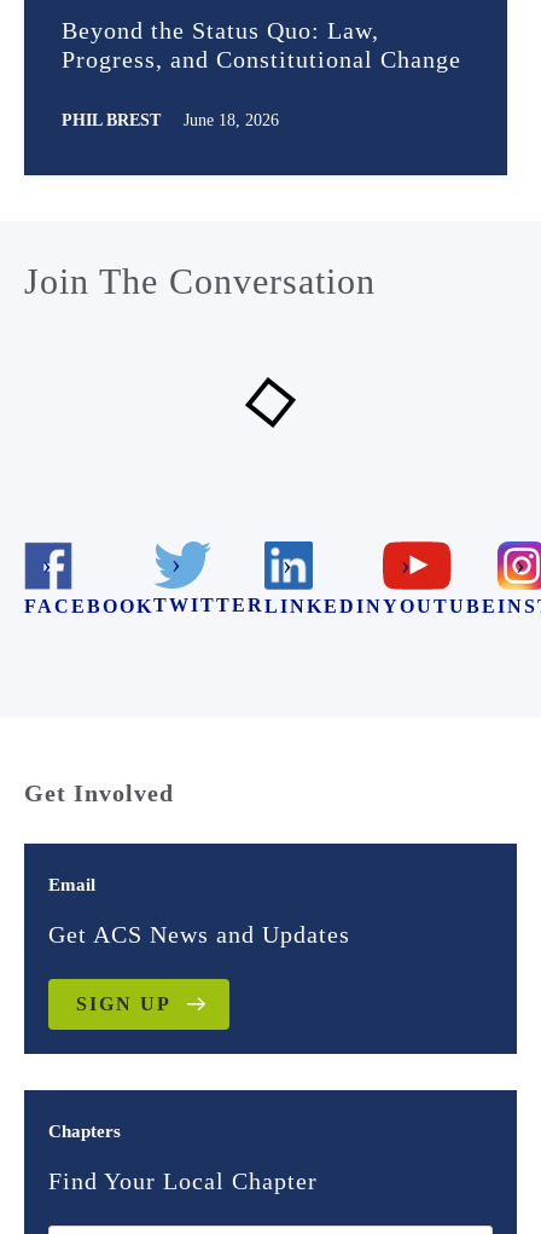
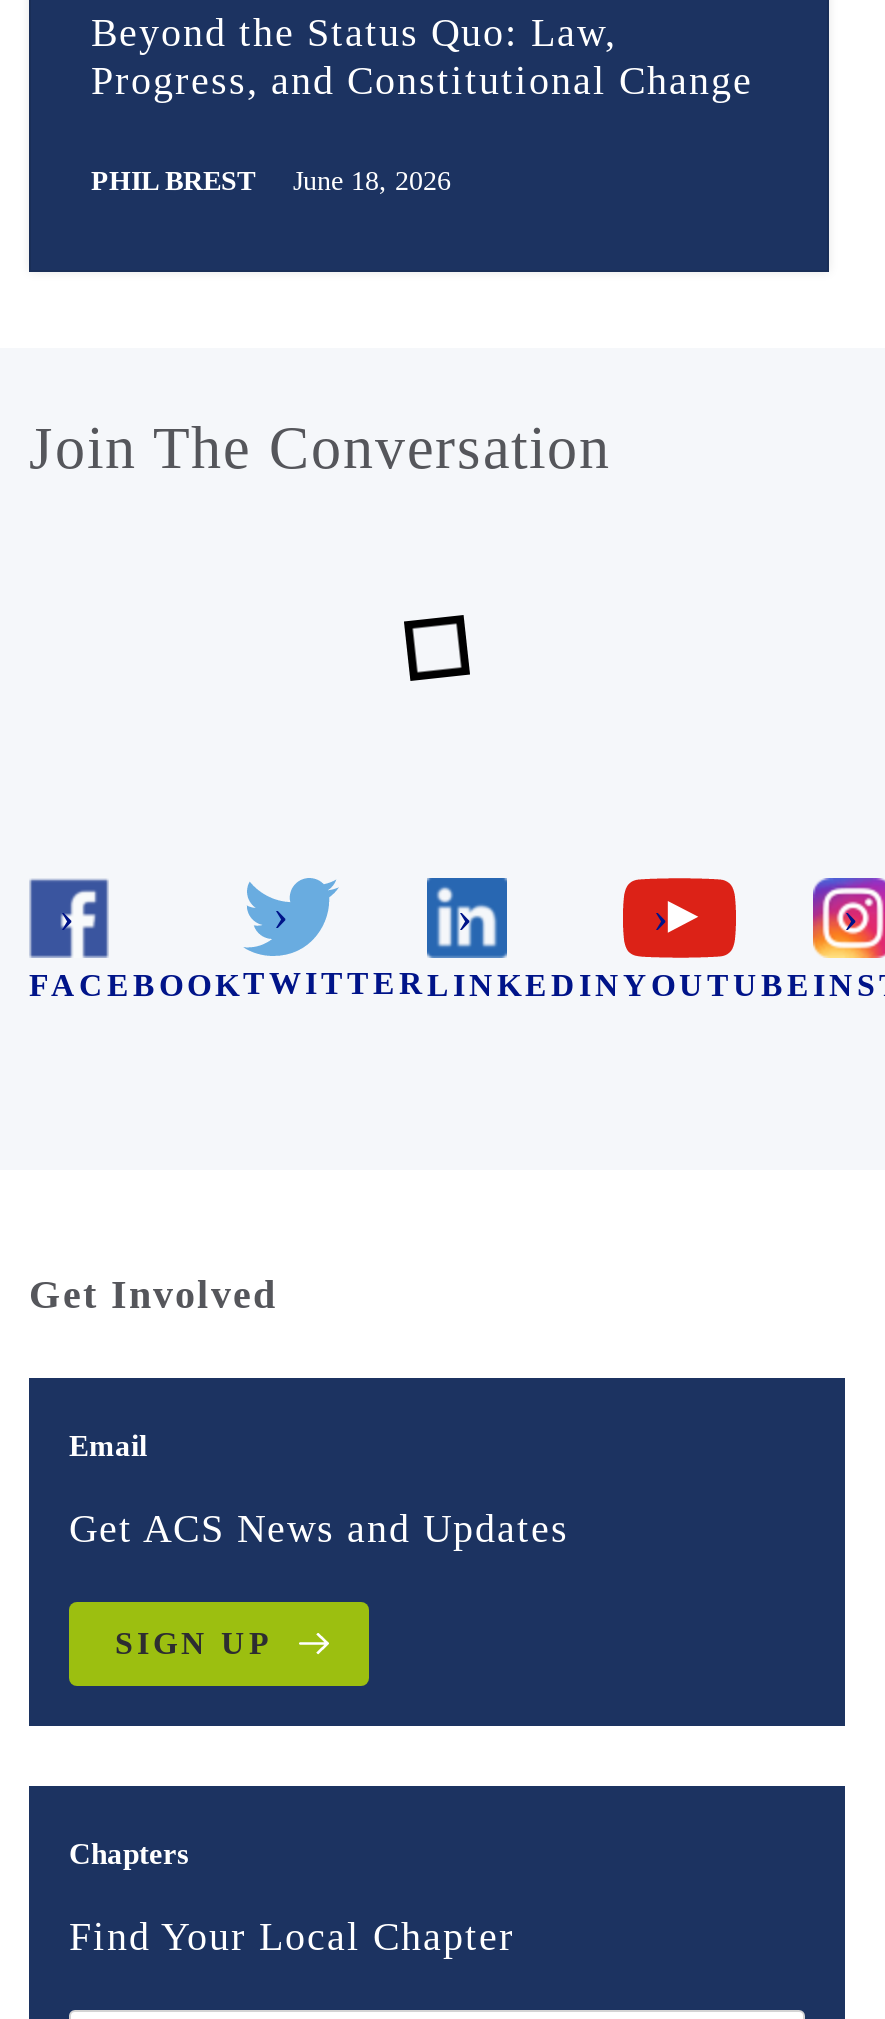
[244,376,297,429] [image] -> [397,608,477,688] [image]

